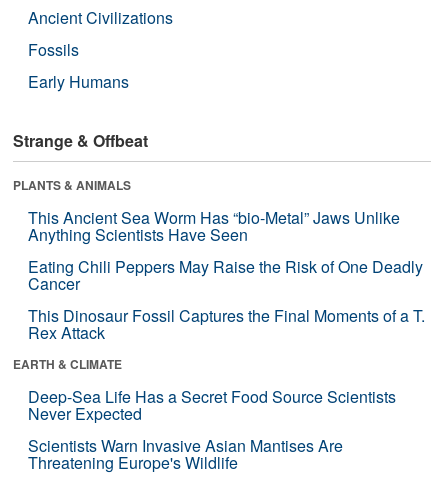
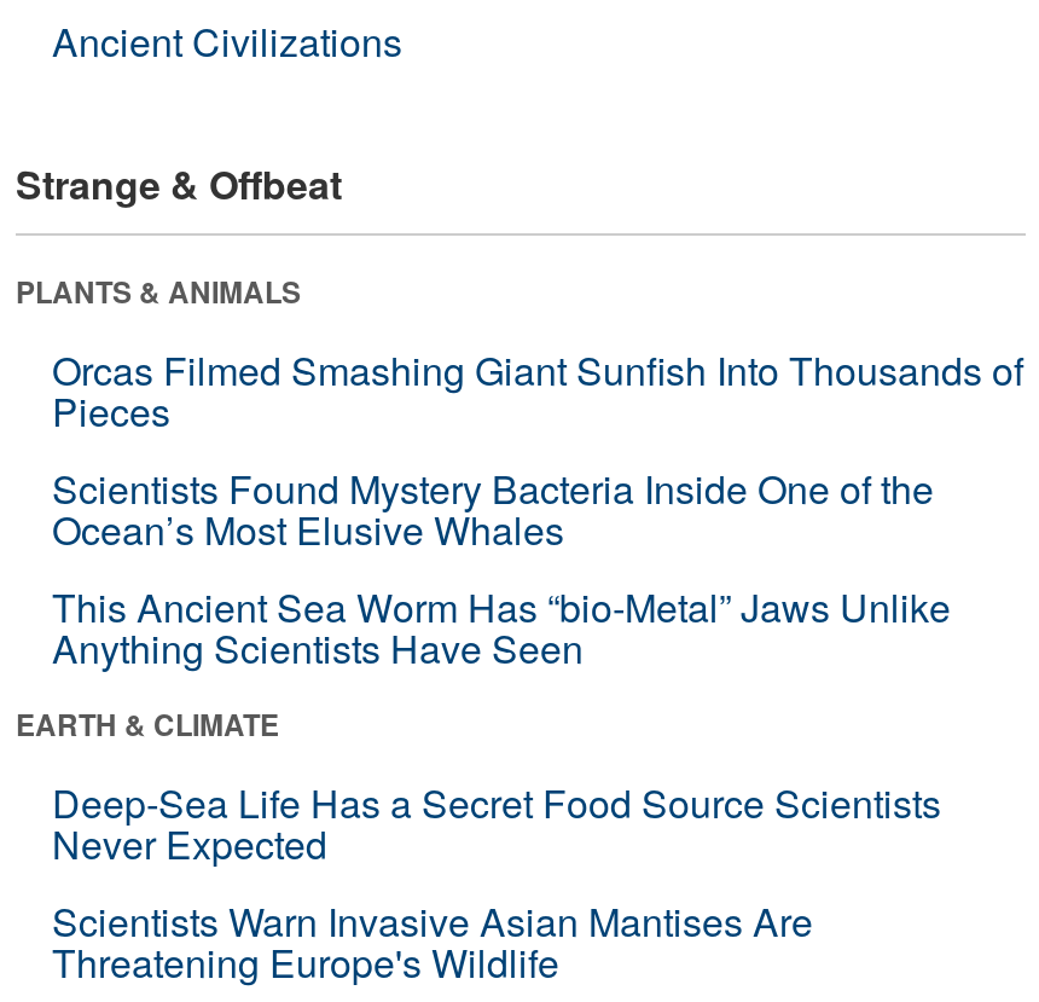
[28,38,129,93] Fossils | Early Humans -> none
none -> [52,342,1023,557] Orcas Filmed Smashing Giant Sunfish Into Thousands of | Pieces | Scientists Found Mystery Bacteria Inside One of the | Ocean’s Most Elusive Whales
moved [28,206,400,246] -> [52,578,951,675]: This Ancient Sea Worm Has “bio-Metal” Jaws Unlike | Anything Scientists Have Seen
[28,255,425,344] Eating Chili Peppers May Raise the Risk of One Deadly | Cancer | This Dinosaur Fossil Captures the Final Moments of a T. | Rex Attack -> none

